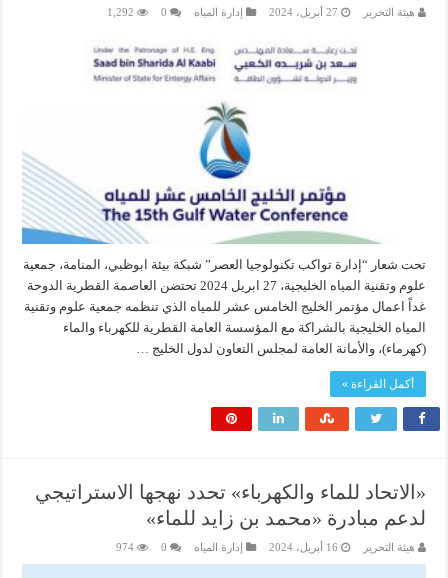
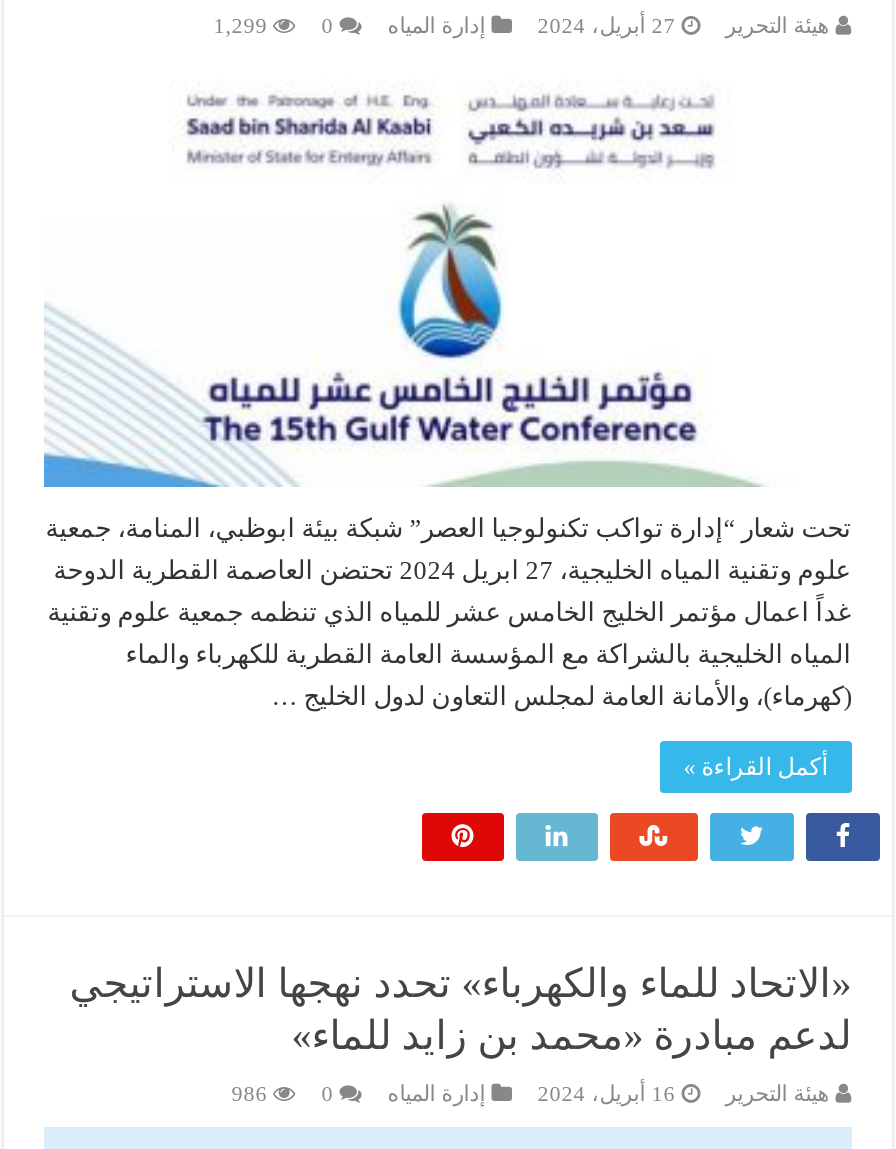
[108,6,135,18] 1,292 -> [216,12,270,36] 1,299
[117,541,135,553] 974 -> [234,1082,270,1106] 986

